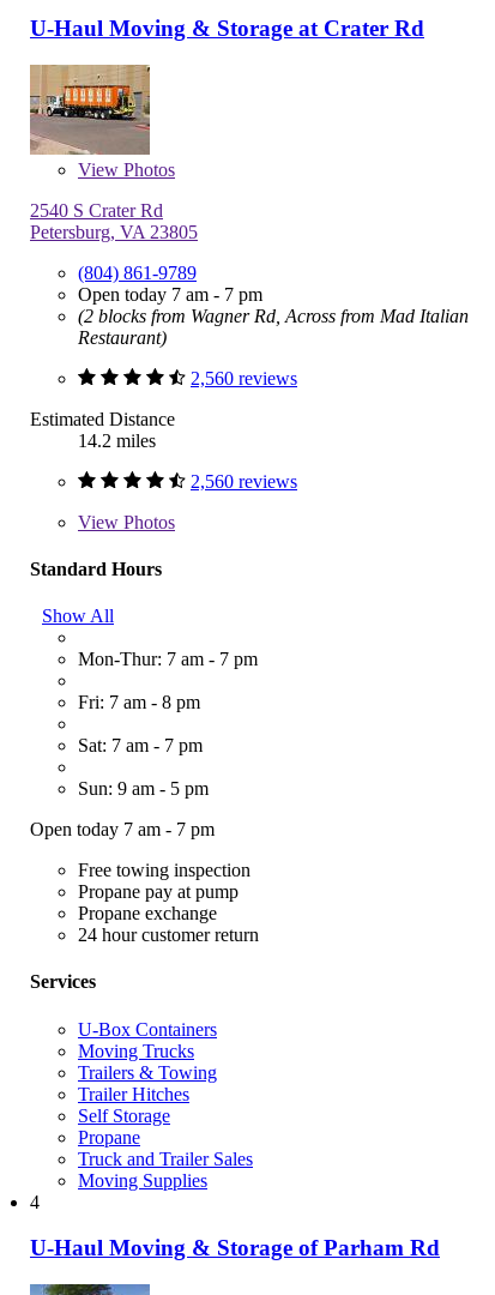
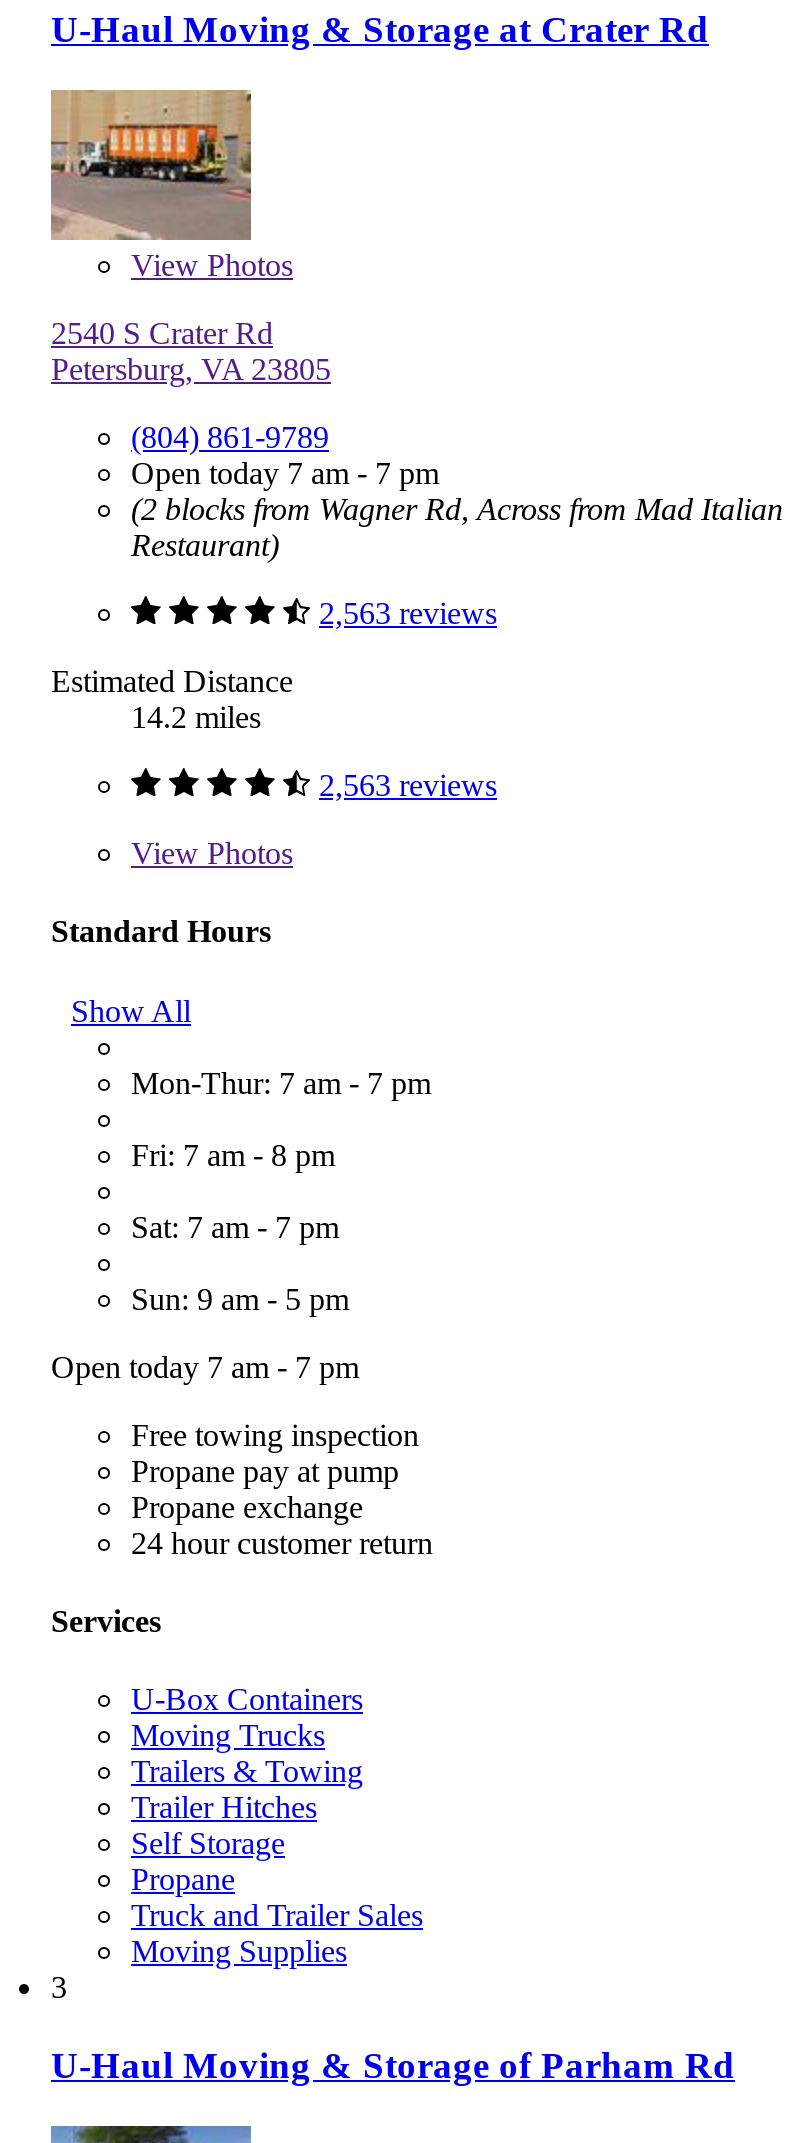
[191,368,297,388] 2,560 reviews -> [319,596,497,630] 2,563 reviews
[191,471,297,491] 2,560 reviews -> [319,768,497,802] 2,563 reviews
[30,1191,40,1212] 4 -> [51,1970,67,2004] 3

